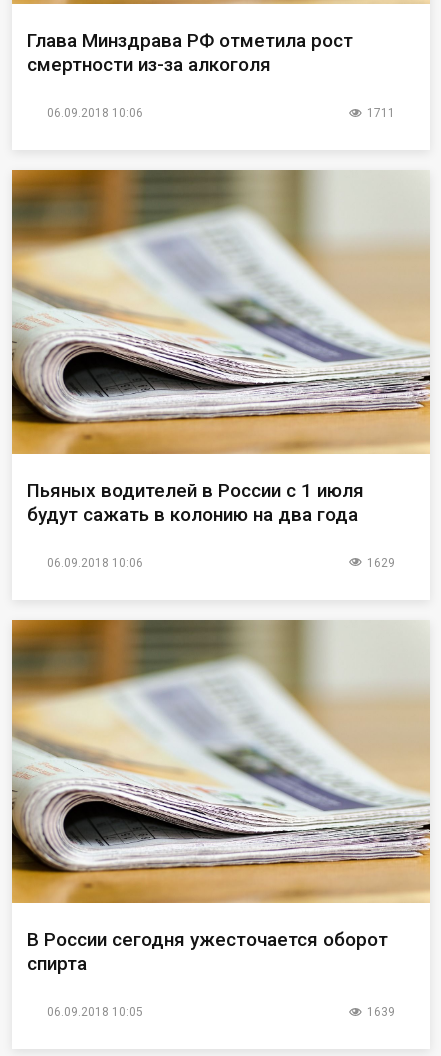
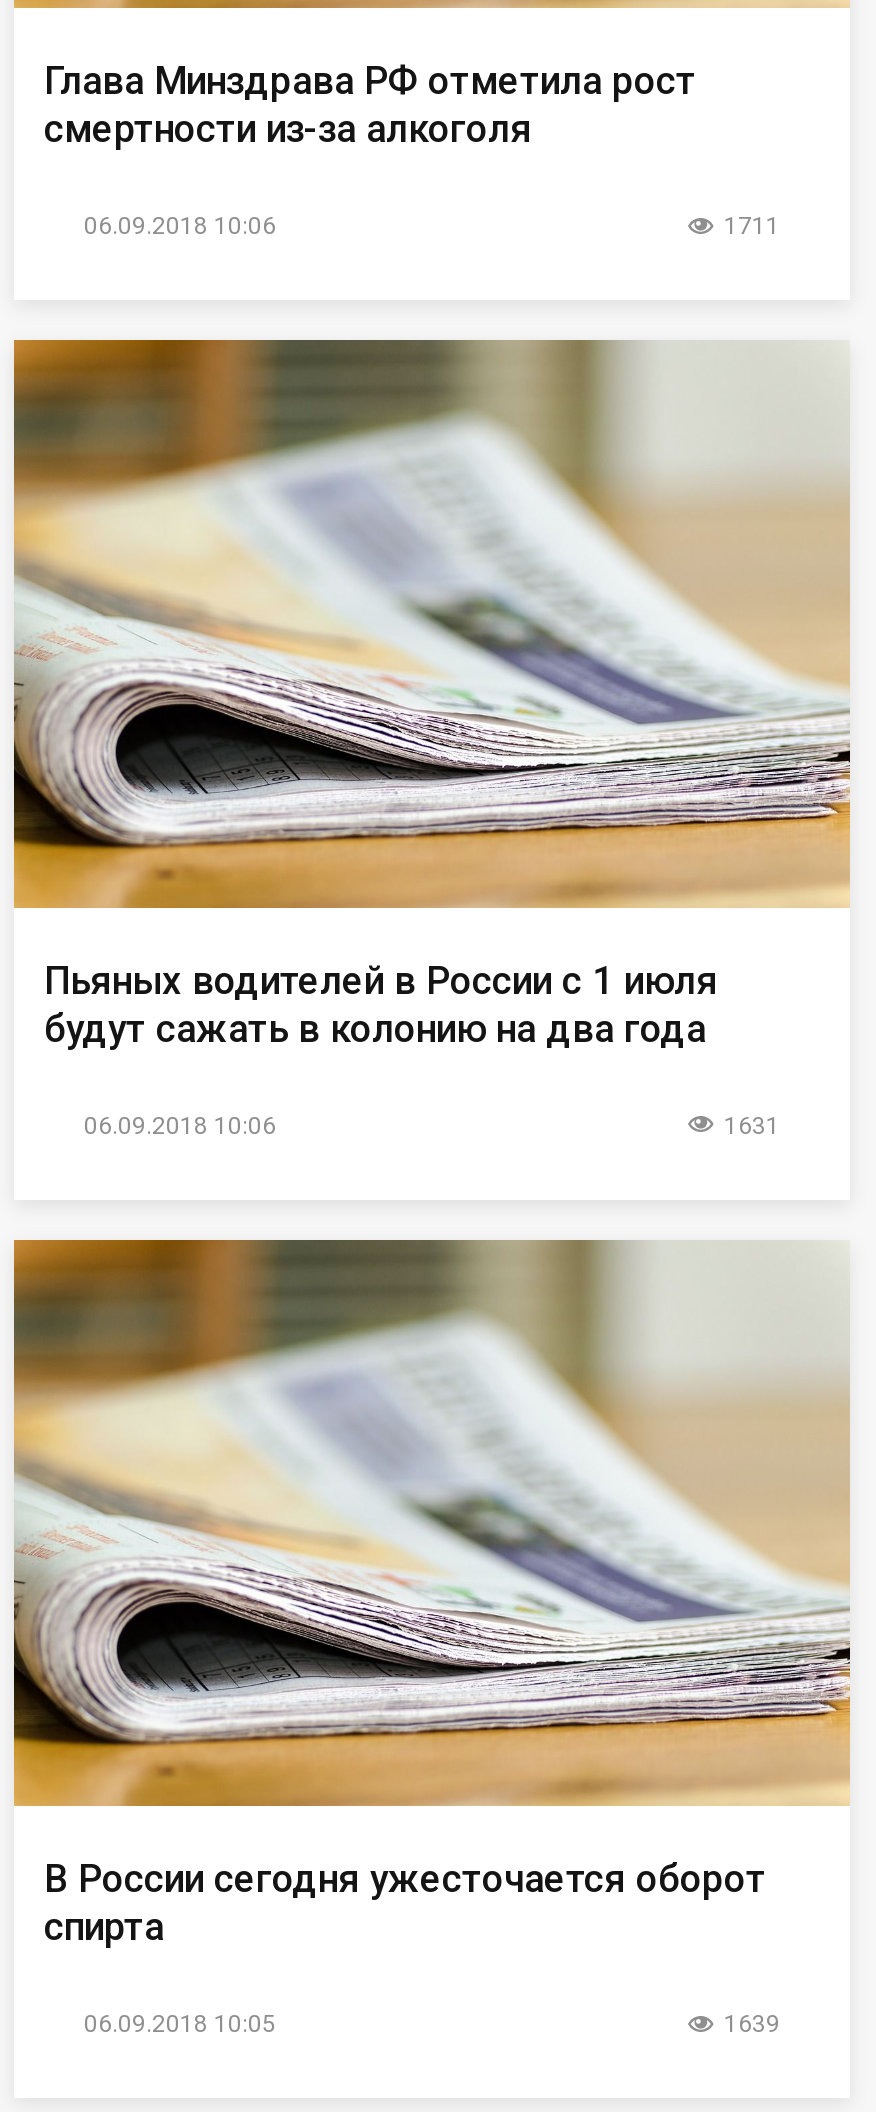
[367,556,395,570] 1629 -> [724,1112,780,1140] 1631

